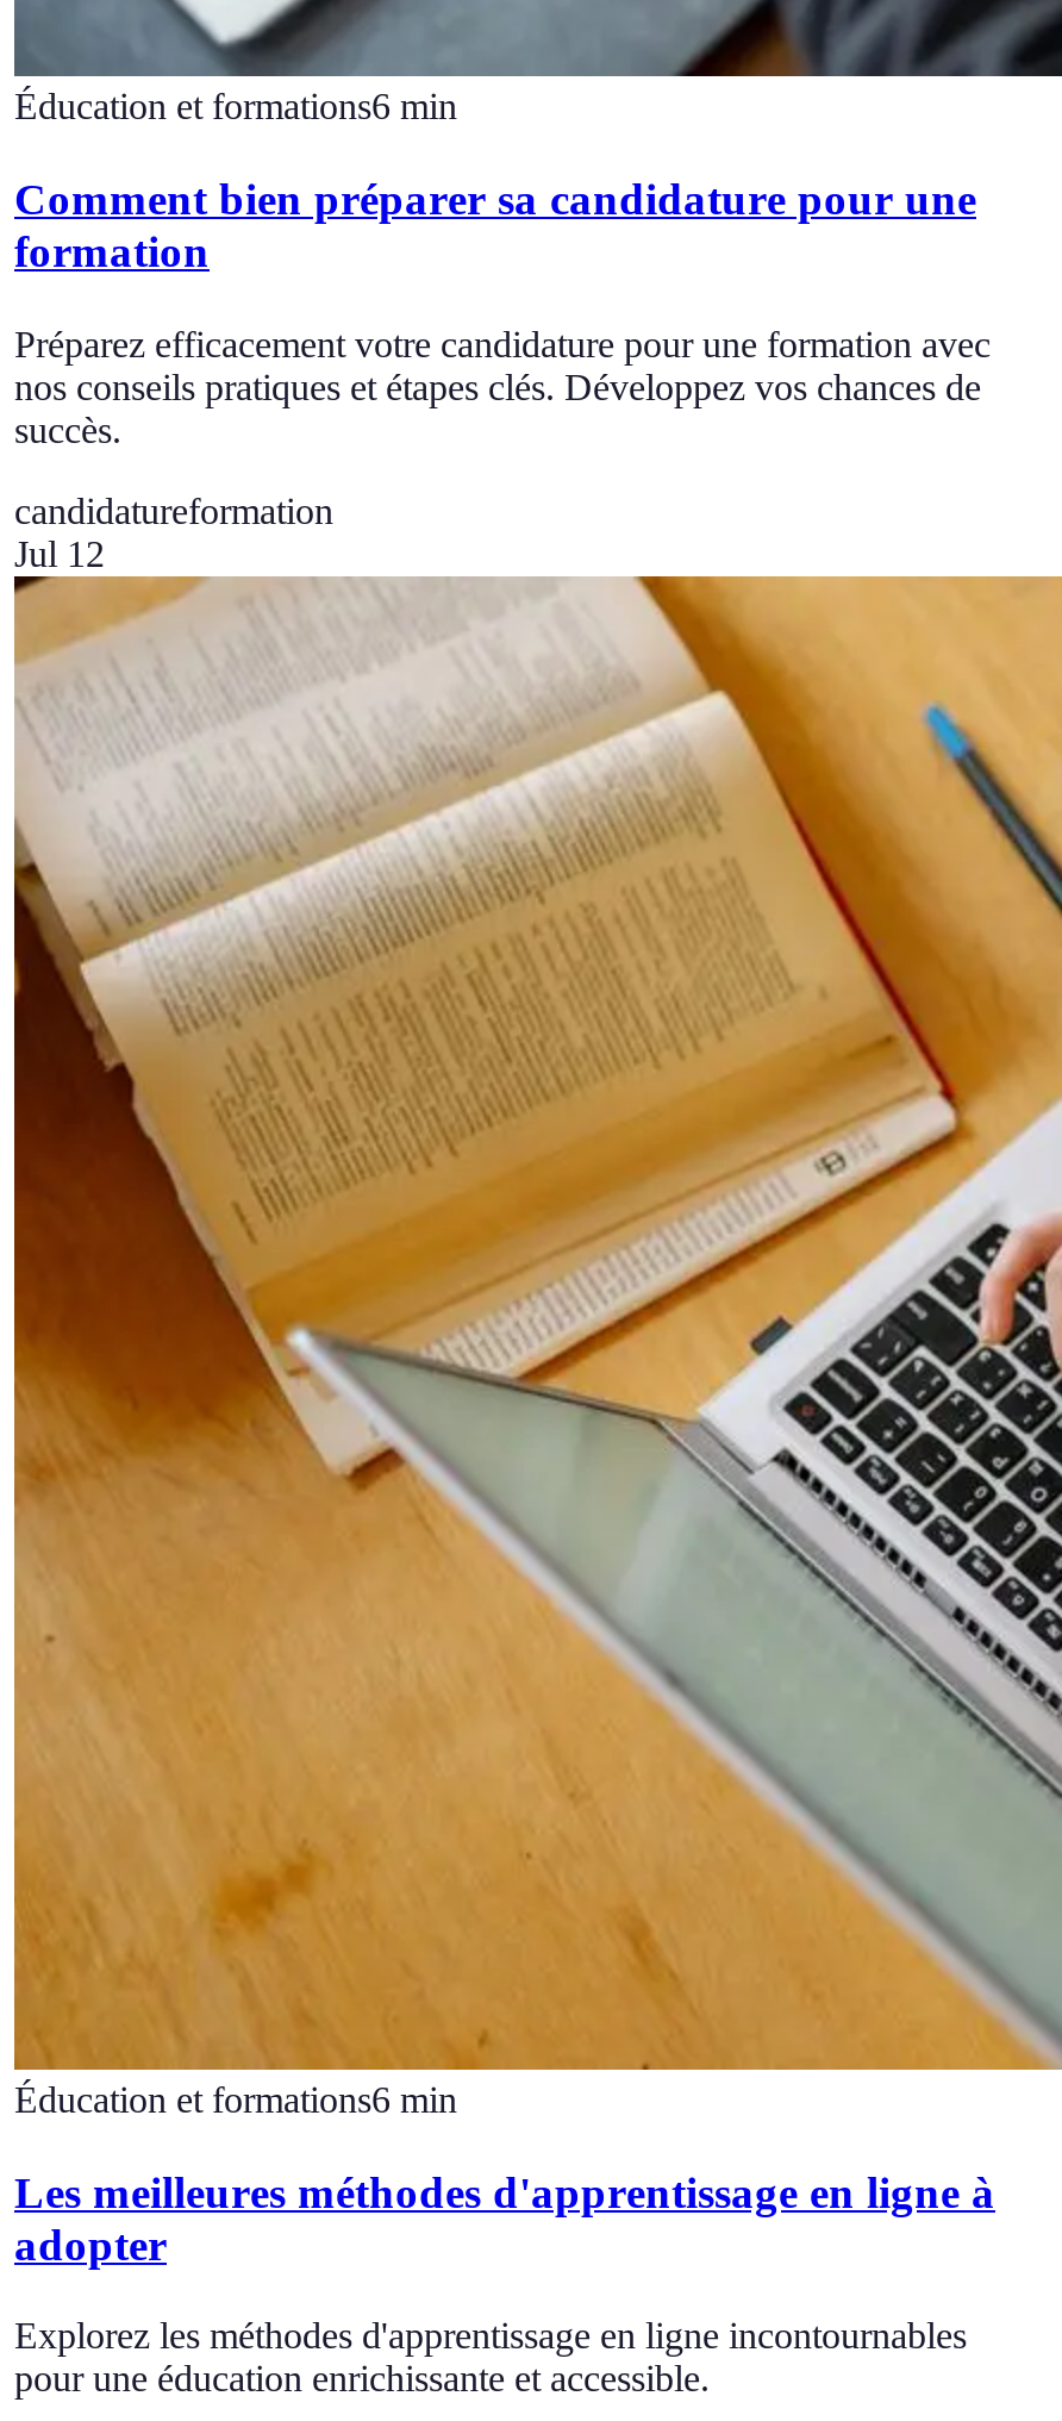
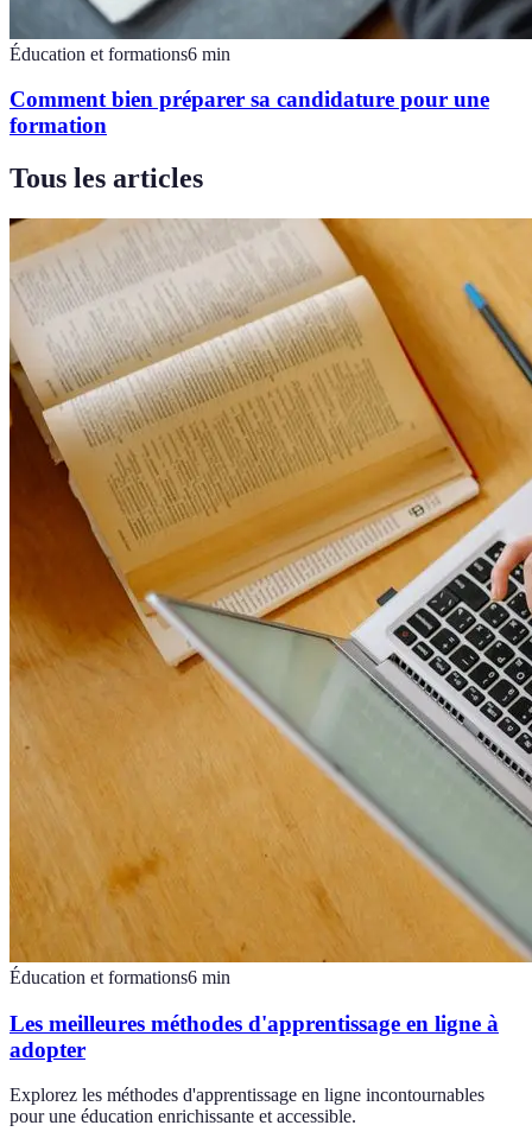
[14,324,991,574] Préparez efficacement votre candidature pour une formation avec | nos conseils pratiques et étapes clés. Développez vos chances de | succès. | candidatureformation | Jul 12 -> [9,163,203,194] Tous les articles

